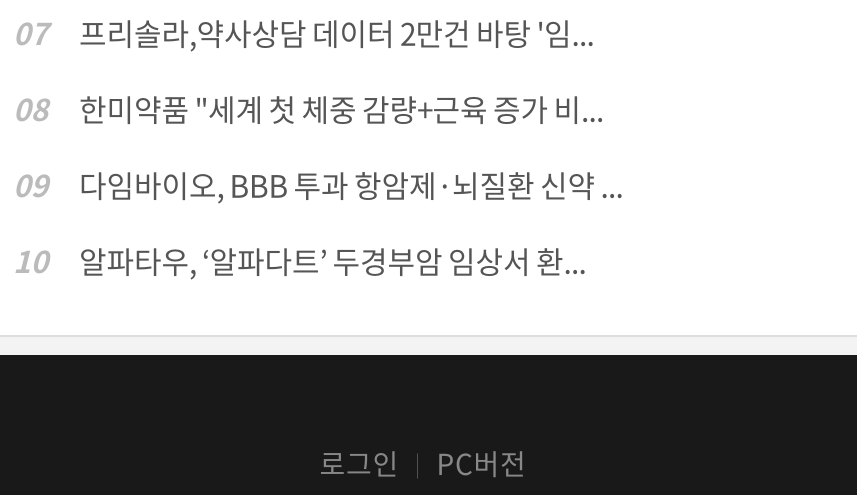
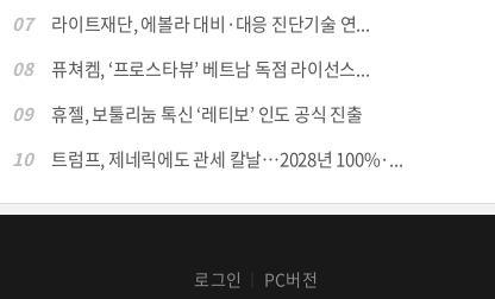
[79,12,594,56] 프리솔라,약사상담 데이터 2만건 바탕 '임... -> [51,11,369,37] 라이트재단, 에볼라 대비·대응 진단기술 연...
[79,88,603,132] 한미약품 "세계 첫 체중 감량+근육 증가 비... -> [51,56,369,82] 퓨쳐켐, ‘프로스타뷰’ 베트남 독점 라이선스...
[79,164,623,208] 다임바이오, BBB 투과 항암제·뇌질환 신약 ... -> [51,101,362,127] 휴젤, 보툴리눔 톡신 ‘레티보’ 인도 공식 진출
[79,240,586,284] 알파타우, ‘알파다트’ 두경부암 임상서 환... -> [51,146,402,173] 트럼프, 제네릭에도 관세 칼날…2028년 100%·...

